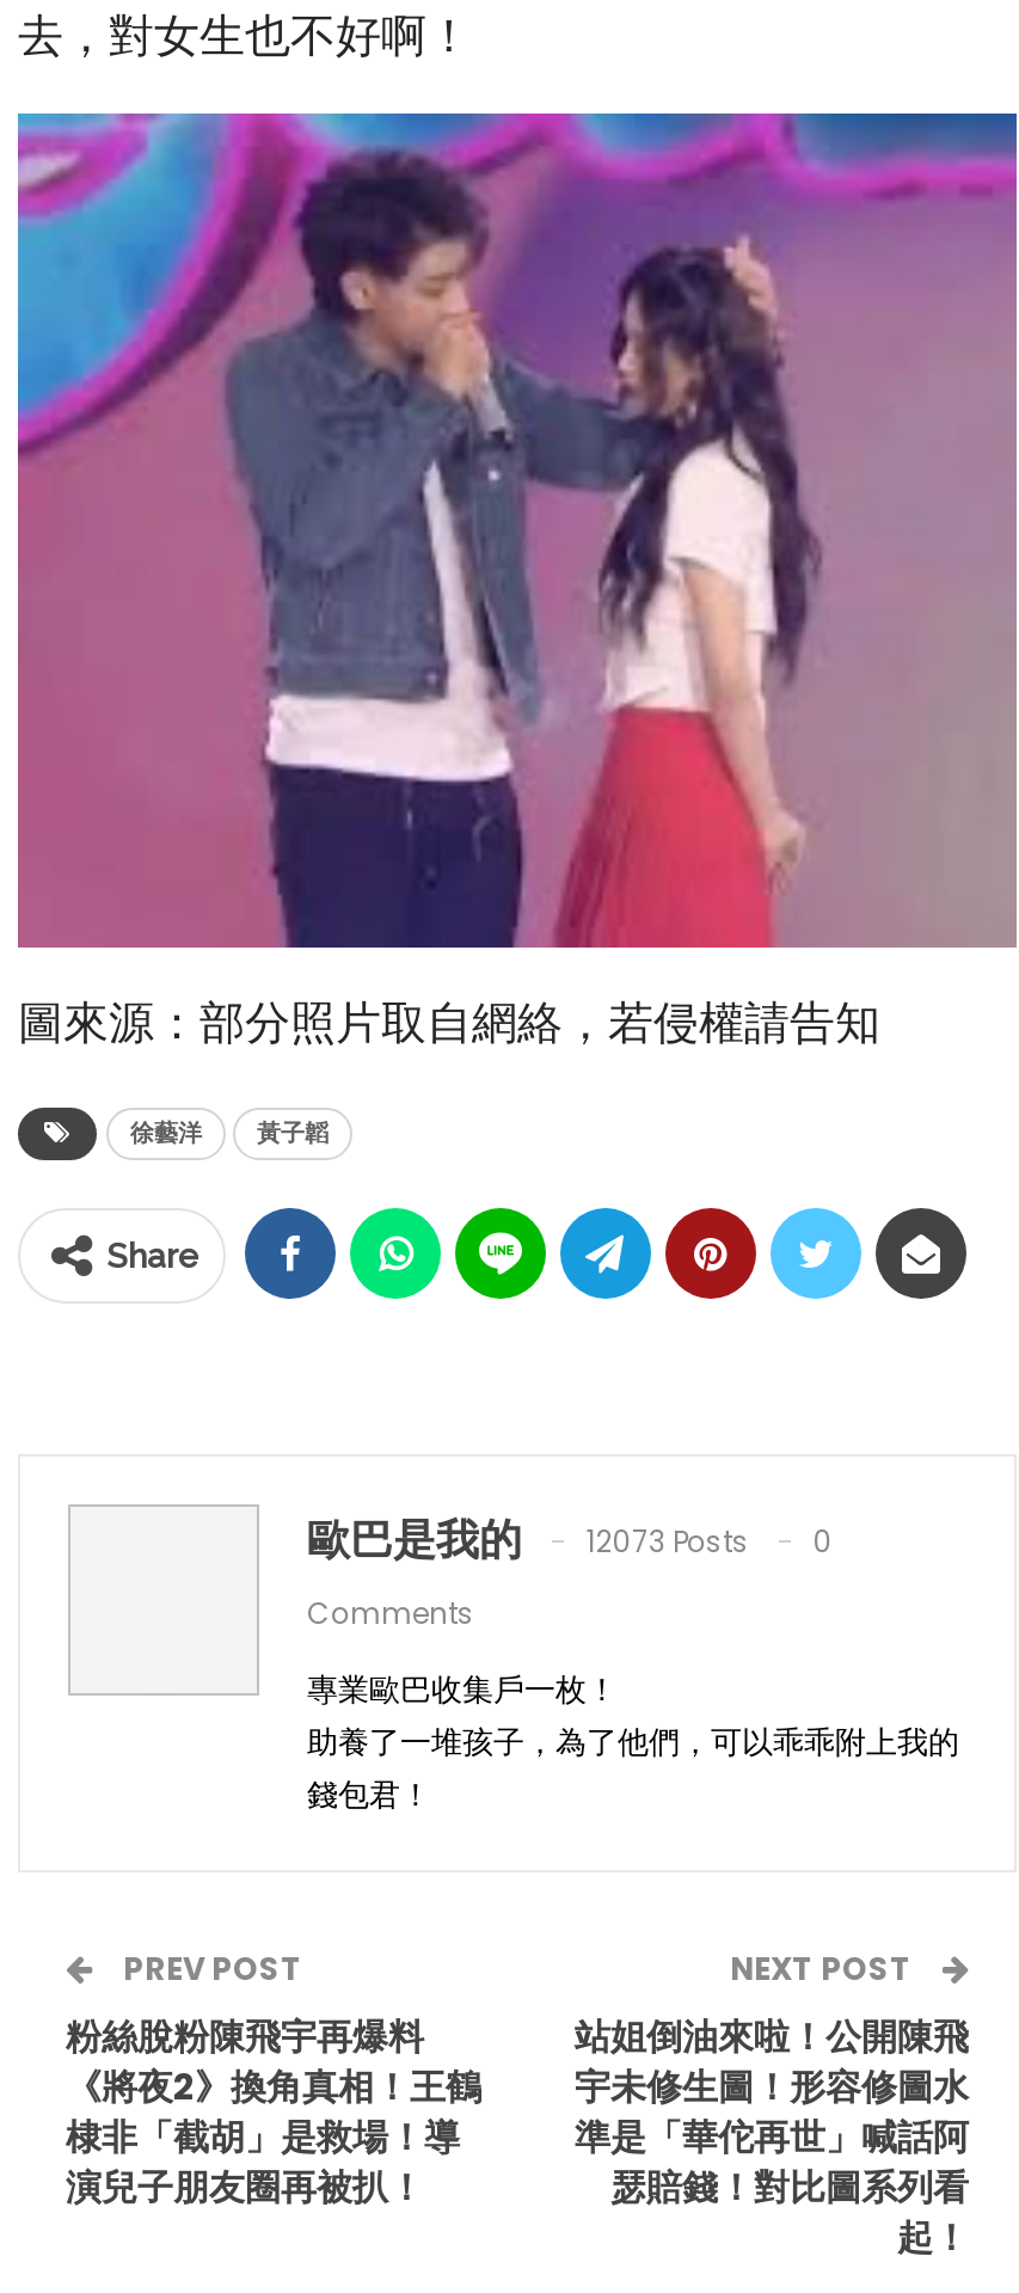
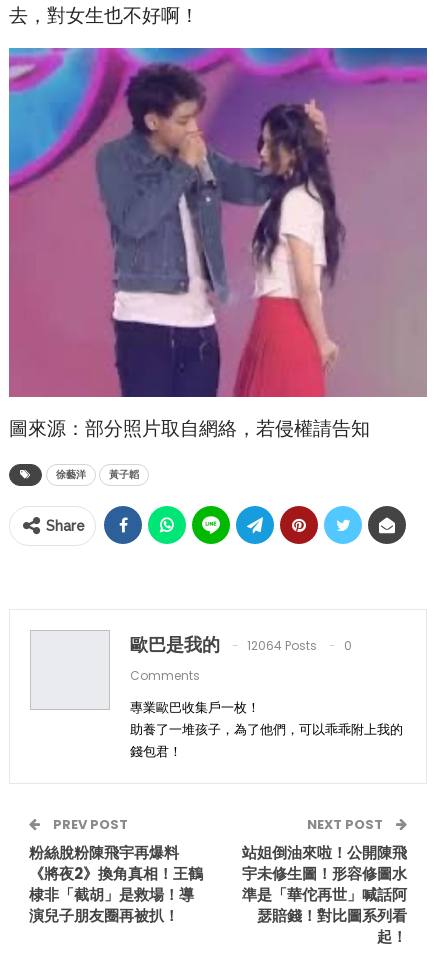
[307,1508,833,1568] 歐巴是我的 12073 Posts 0 -> [130,632,352,657] 歐巴是我的 12064 Posts 0

